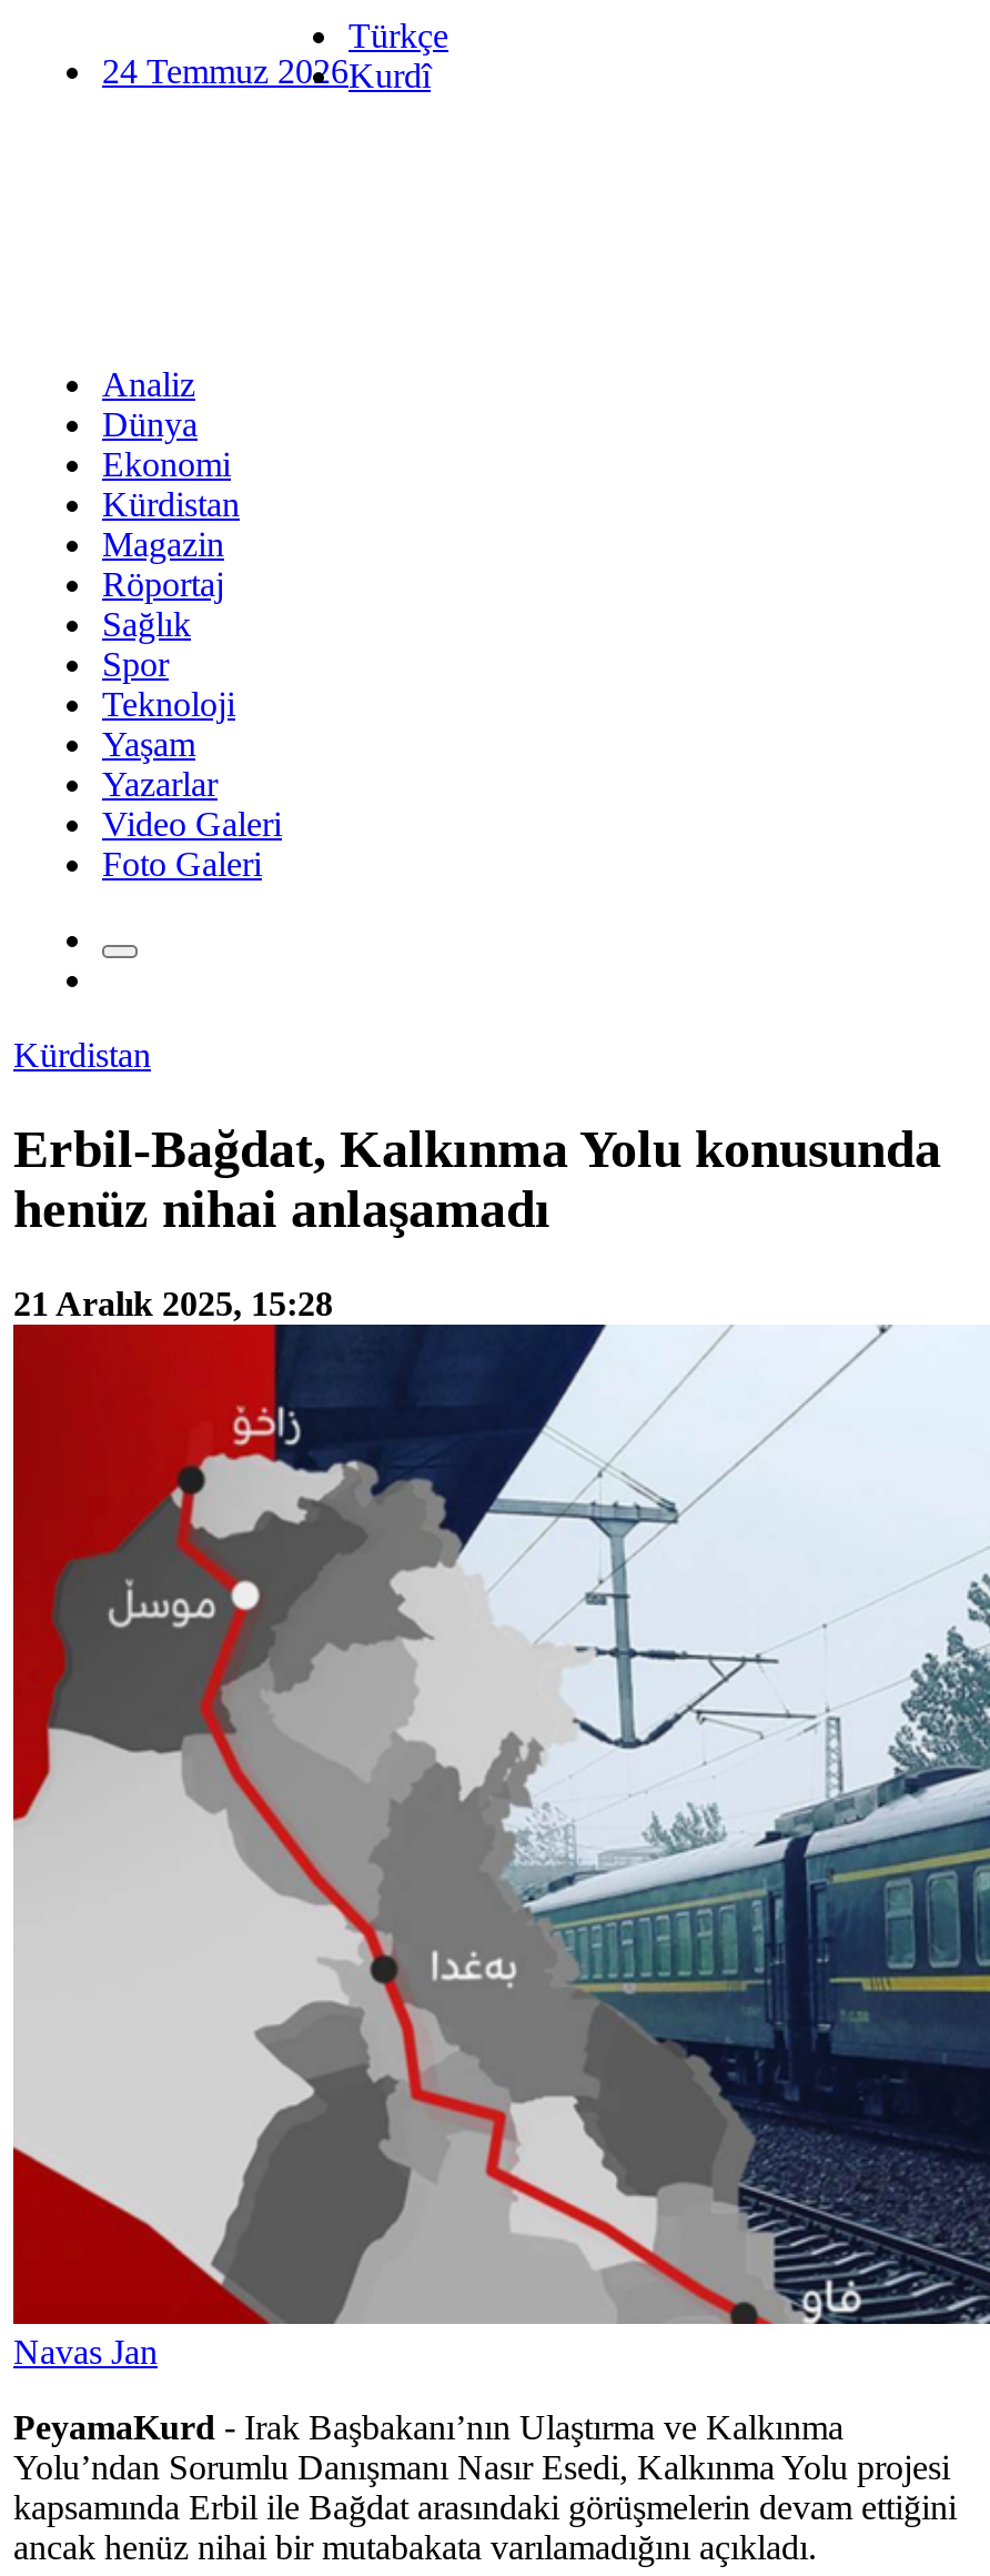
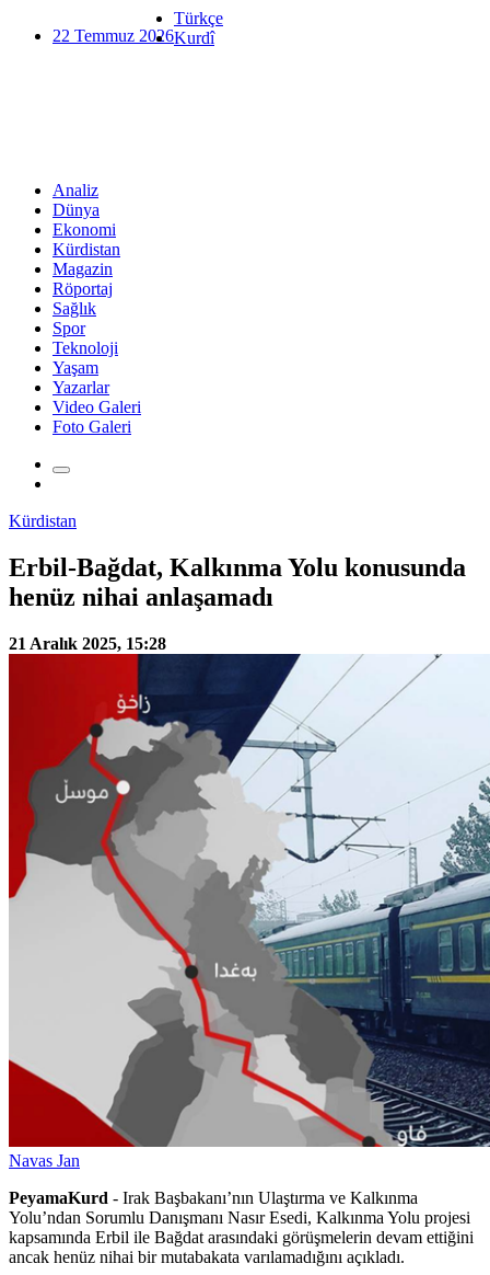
[102,52,431,94] 24 Temmuz 2026 Kurdî -> [52,26,214,47] 22 Temmuz 2026 Kurdî

